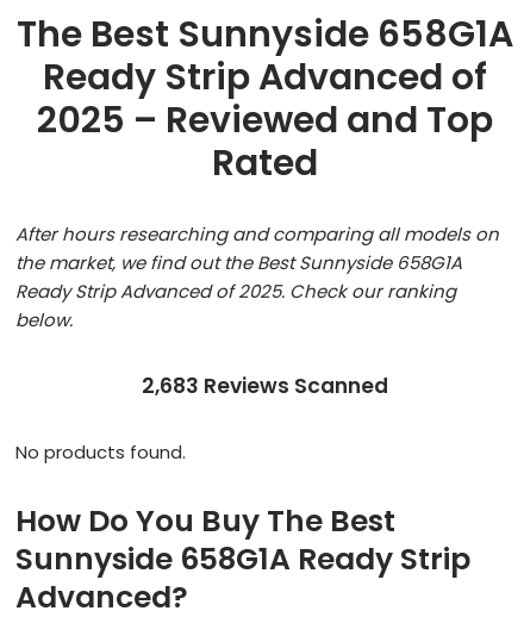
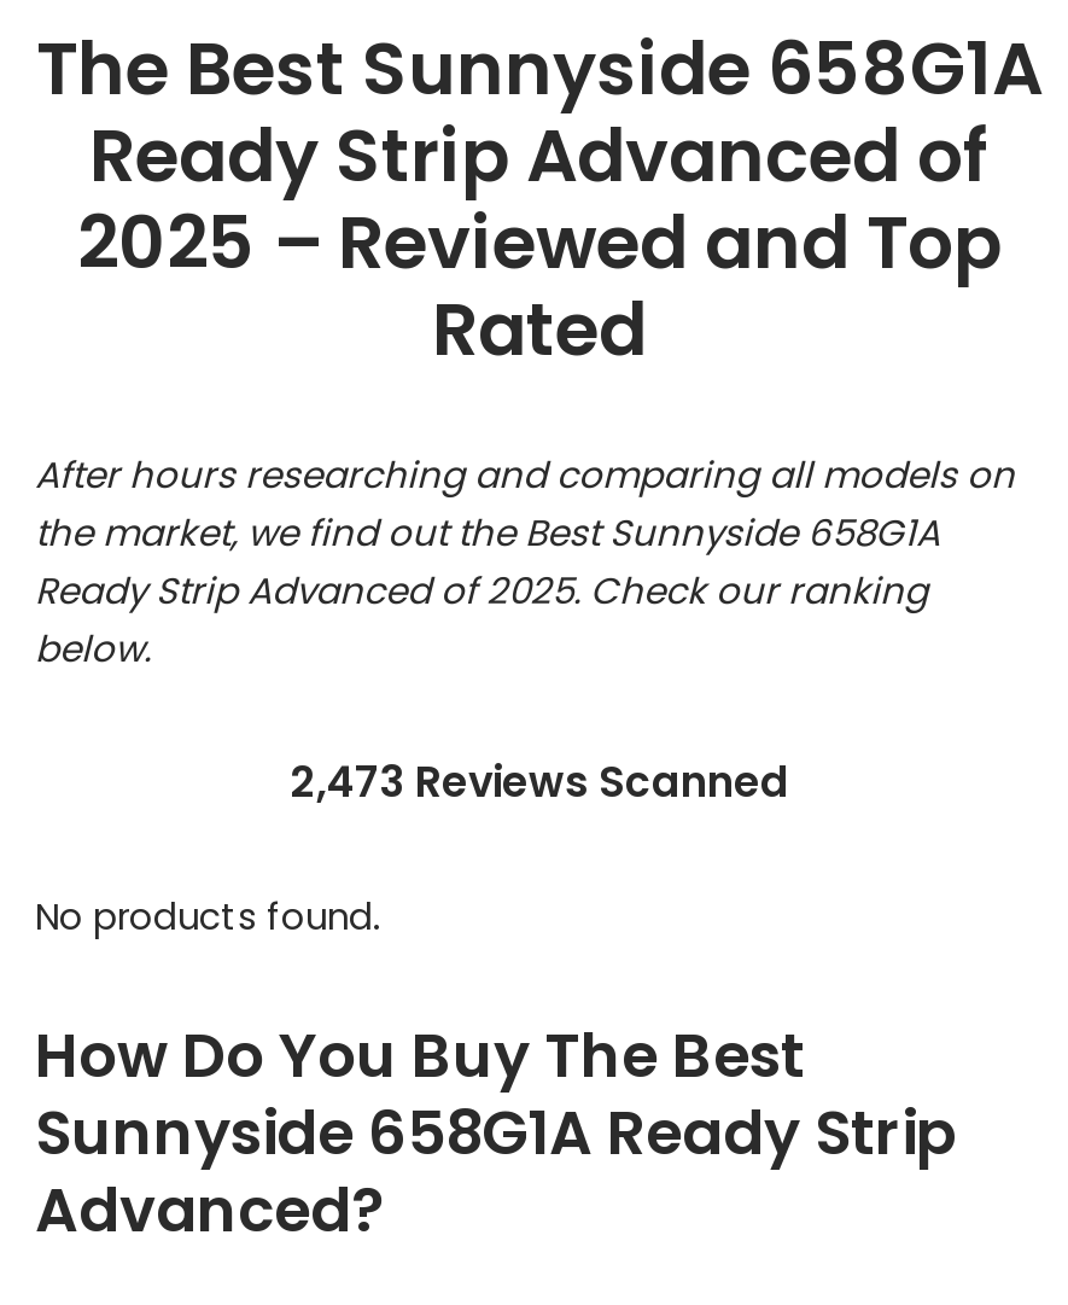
[141,372,388,400] 2,683 Reviews Scanned -> [290,753,789,811] 2,473 Reviews Scanned

